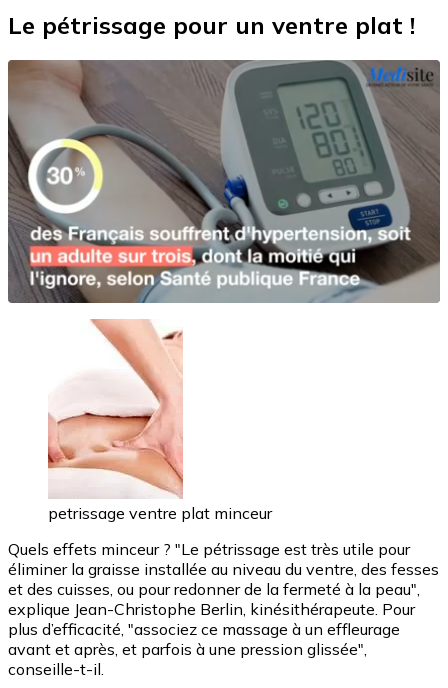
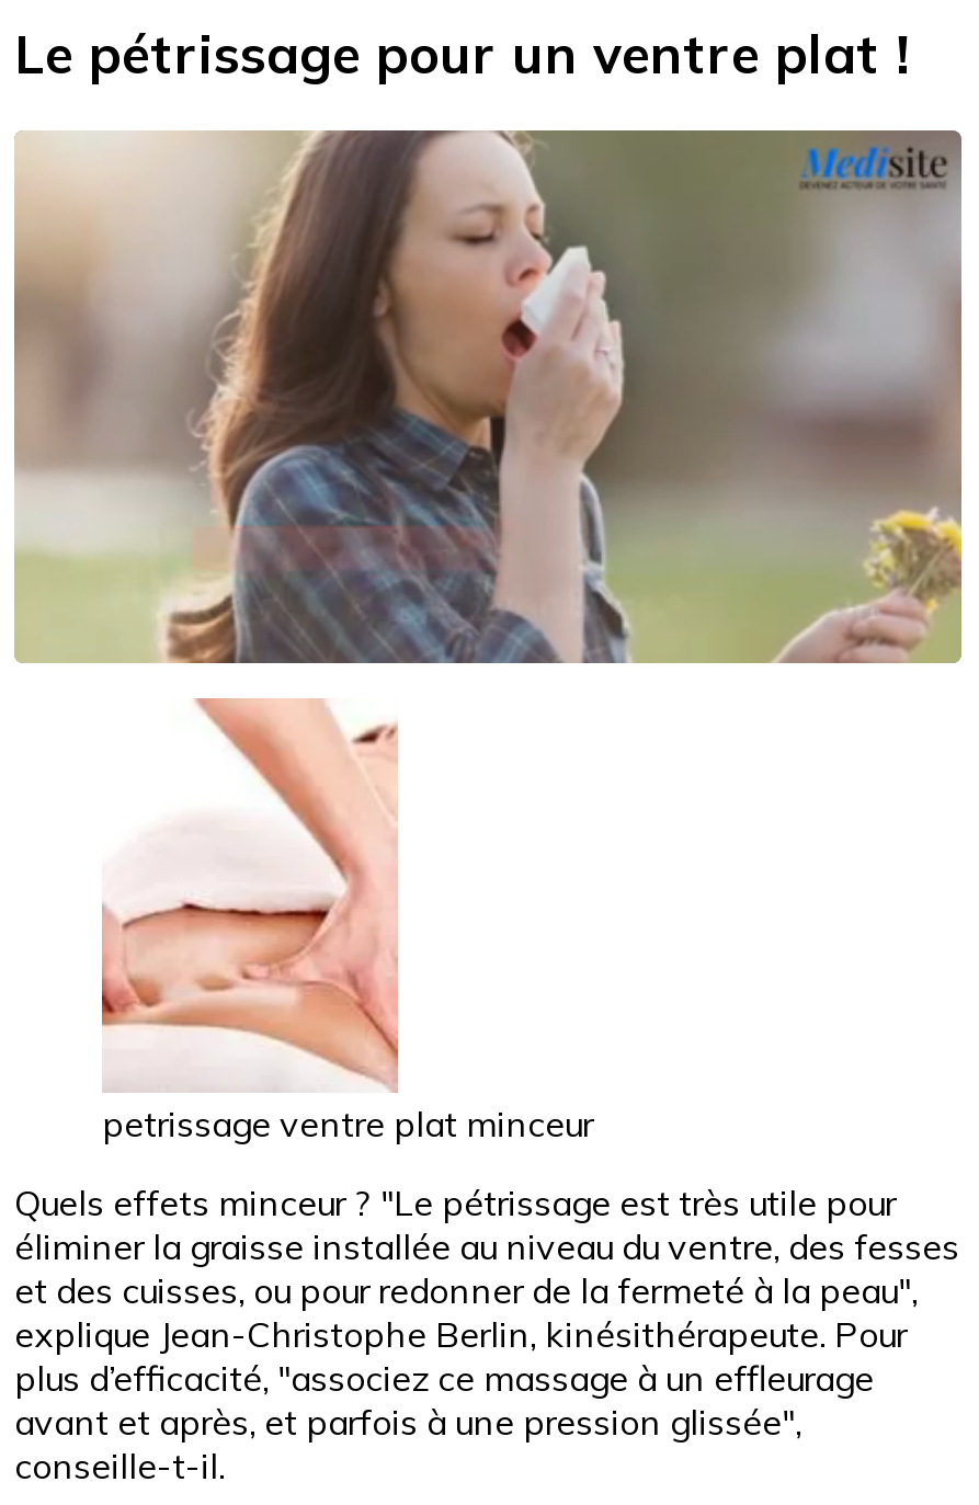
[7,60,441,304] [image] -> [12,130,964,665] [image]

